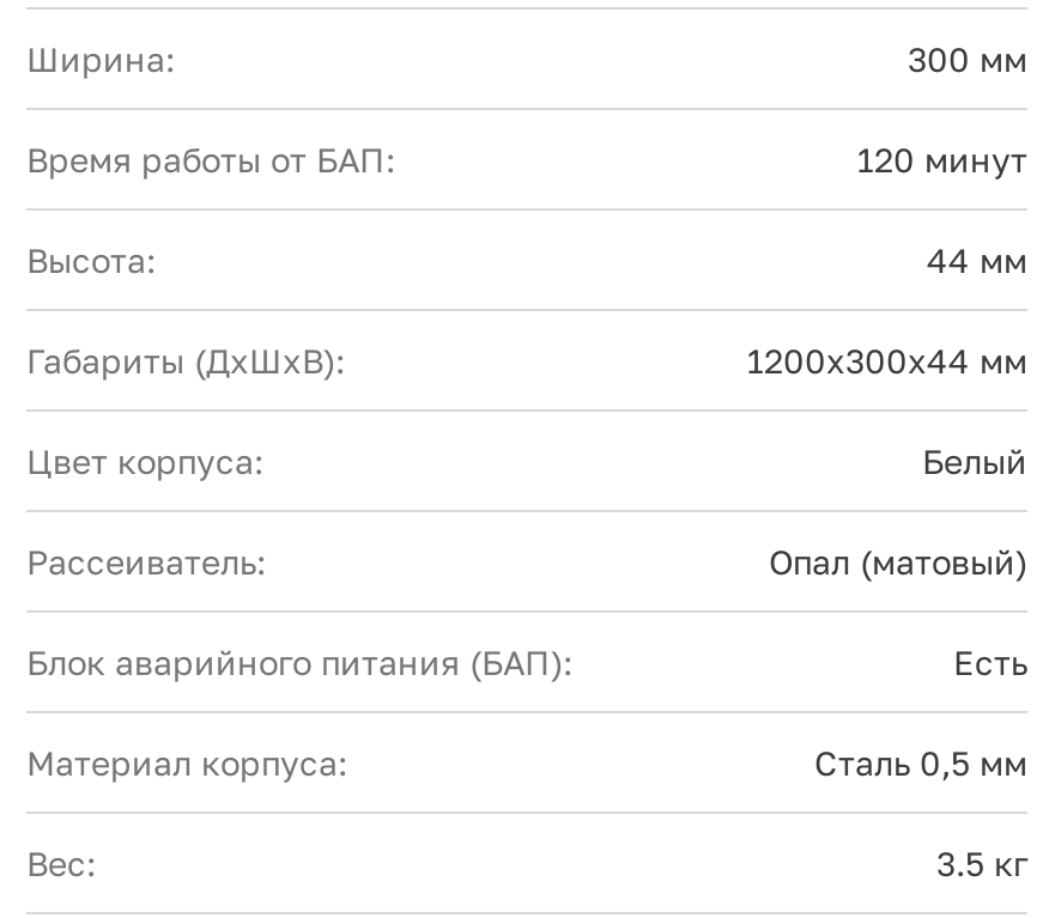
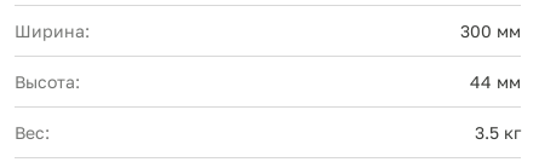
[26,139,1027,179] Время работы от БАП: | 120 минут -> none
[26,340,1027,783] Габариты (ДхШхВ): | 1200х300х44 мм | Цвет корпуса: | Белый | Рассеиватель: | Опал (матовый) | Блок аварийного питания (БАП): | Есть | Материал корпуса: | Сталь 0,5 мм -> none

